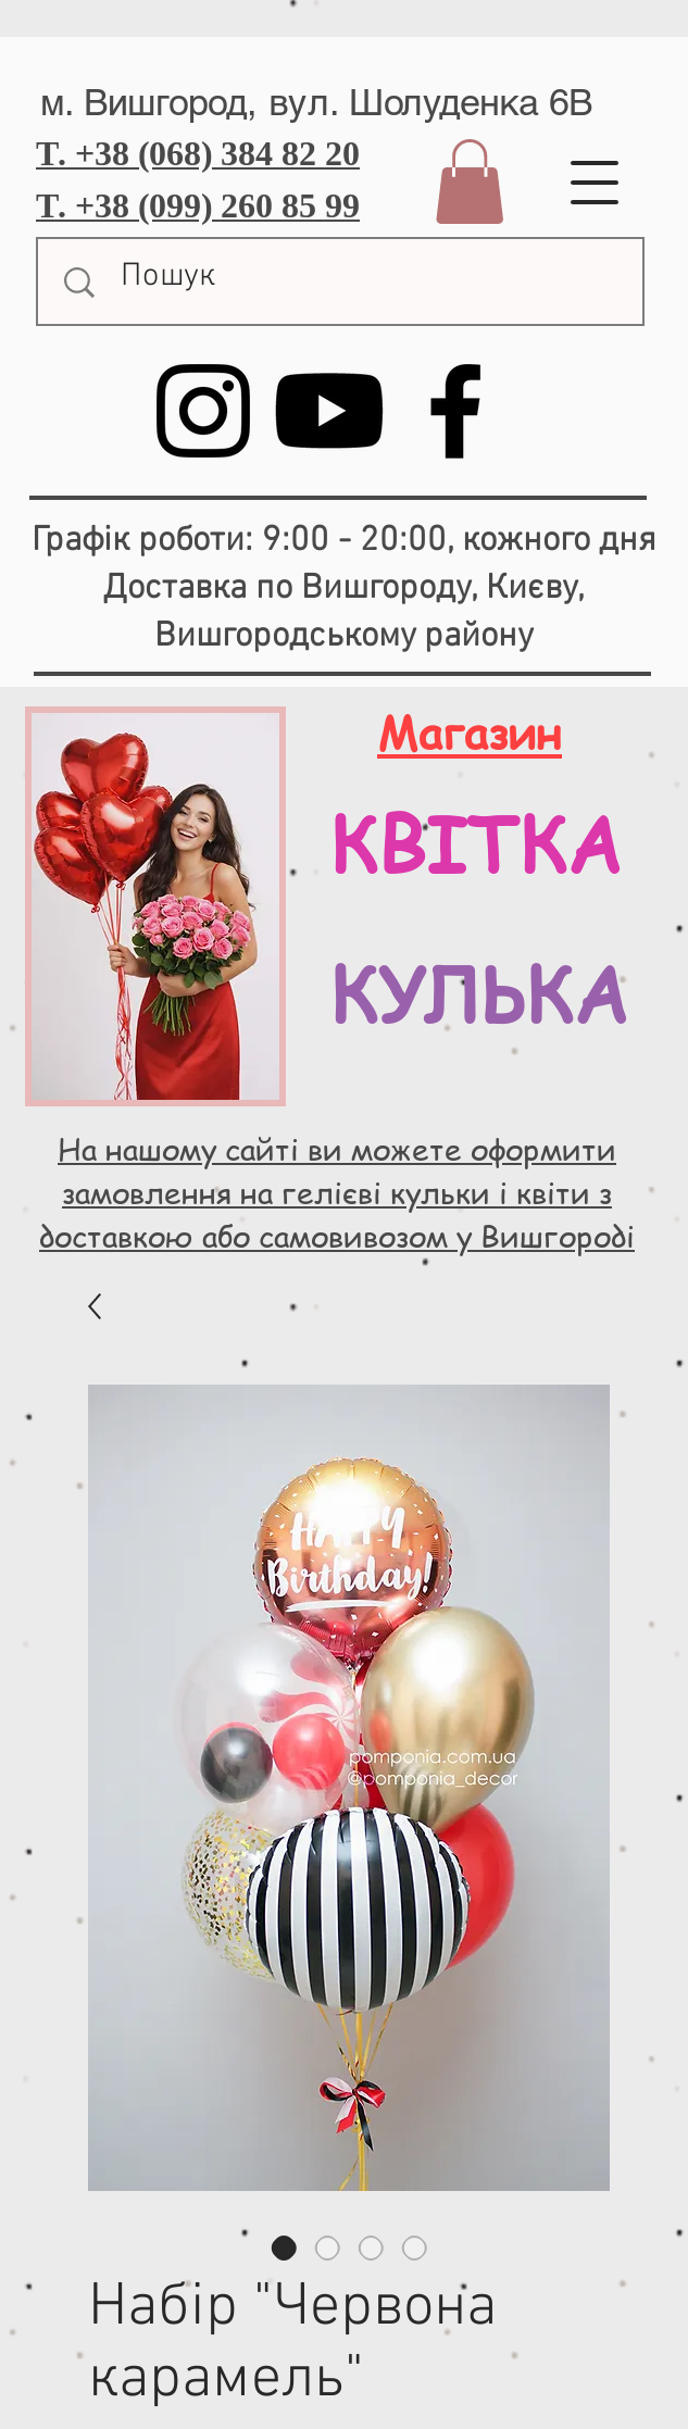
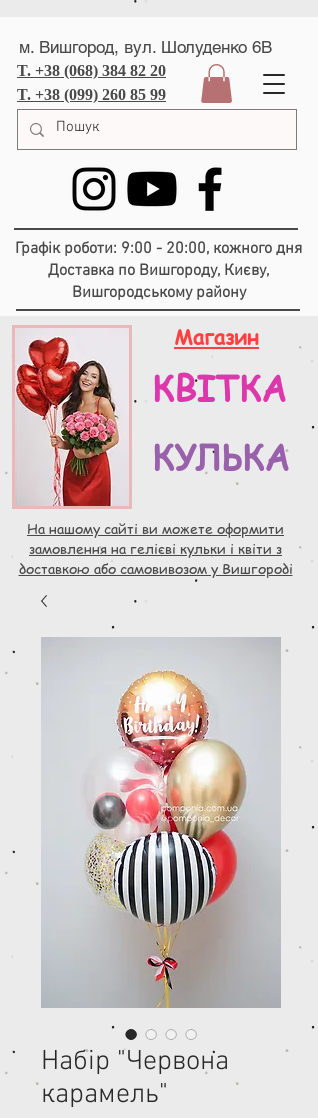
[40,80,592,124] м. Вишгород, вул. Шолуденка 6В -> [19,37,272,57] м. Вишгород, вул. Шолуденко 6В

